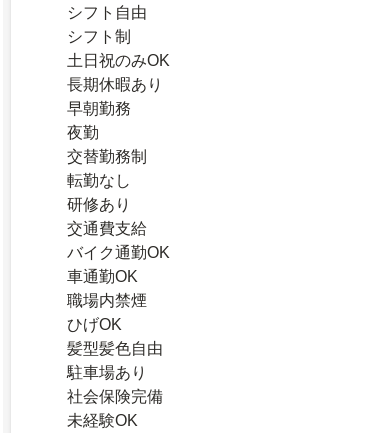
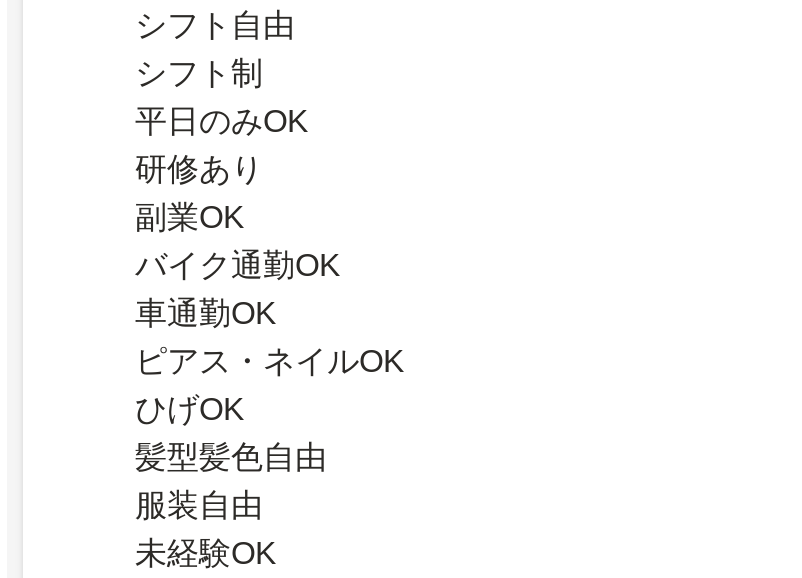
[67,52,170,189] 土日祝のみOK | 長期休暇あり | 早朝勤務 | 夜勤 | 交替勤務制 | 転勤なし -> [135,104,309,138] 平日のみOK
[67,220,147,237] 交通費支給 -> [135,200,245,234] 副業OK
[67,292,147,309] 職場内禁煙 -> [135,344,405,378] ピアス・ネイルOK
[67,364,163,405] 駐車場あり | 社会保険完備 -> [135,488,263,522] 服装自由

